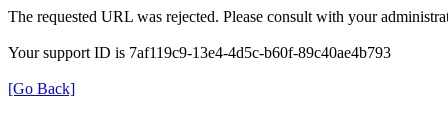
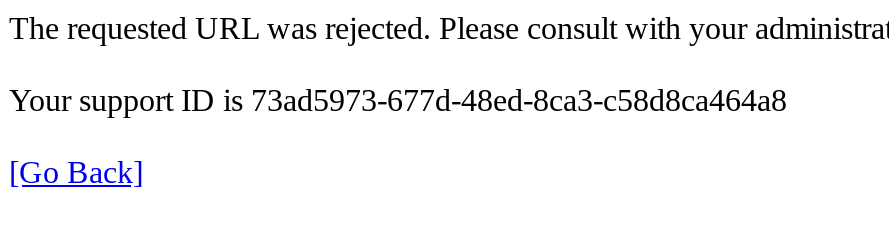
[8,44,391,61] Your support ID is 7af119c9-13e4-4d5c-b60f-89c40ae4b793 -> [9,83,787,117] Your support ID is 73ad5973-677d-48ed-8ca3-c58d8ca464a8

